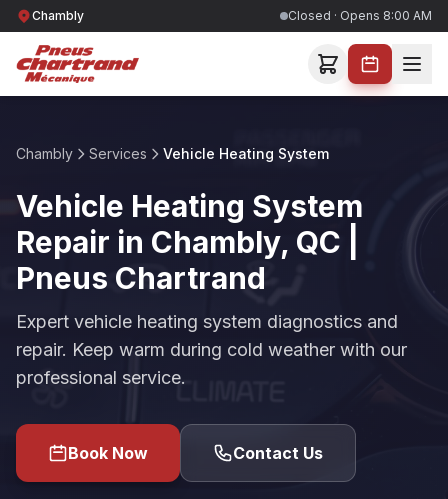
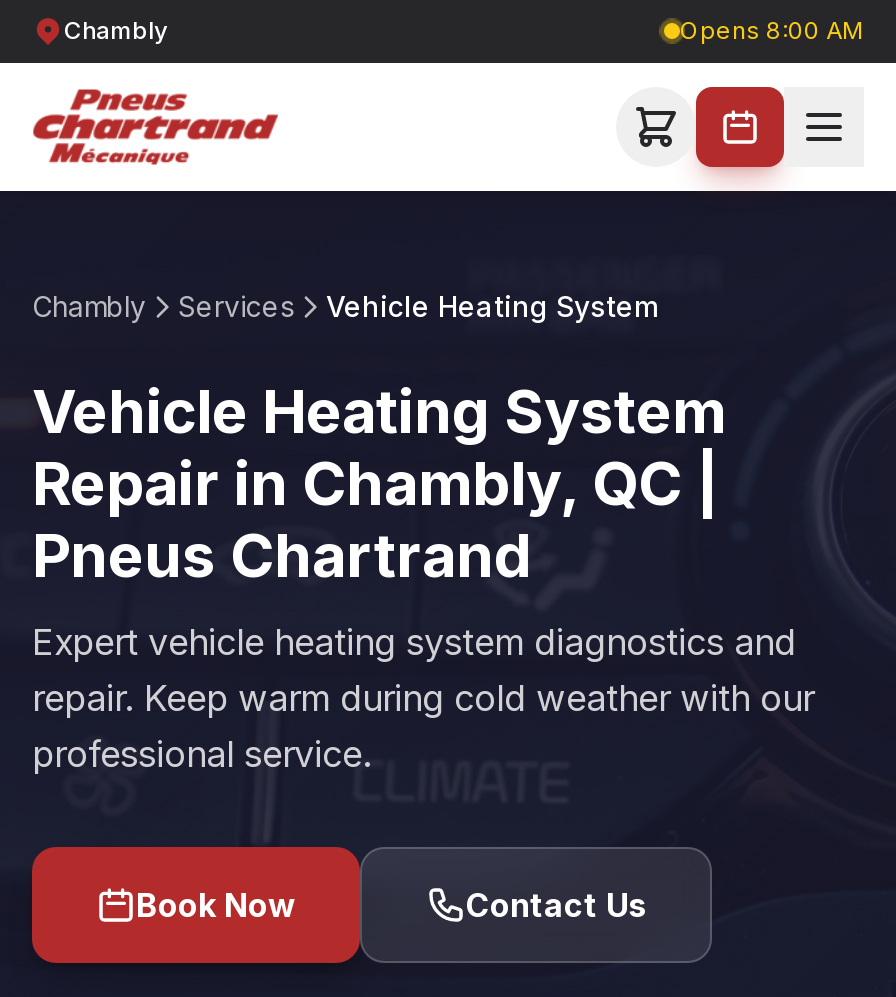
[288,8,432,23] Closed · Opens 8:00 AM -> [680,15,864,45] Opens 8:00 AM

